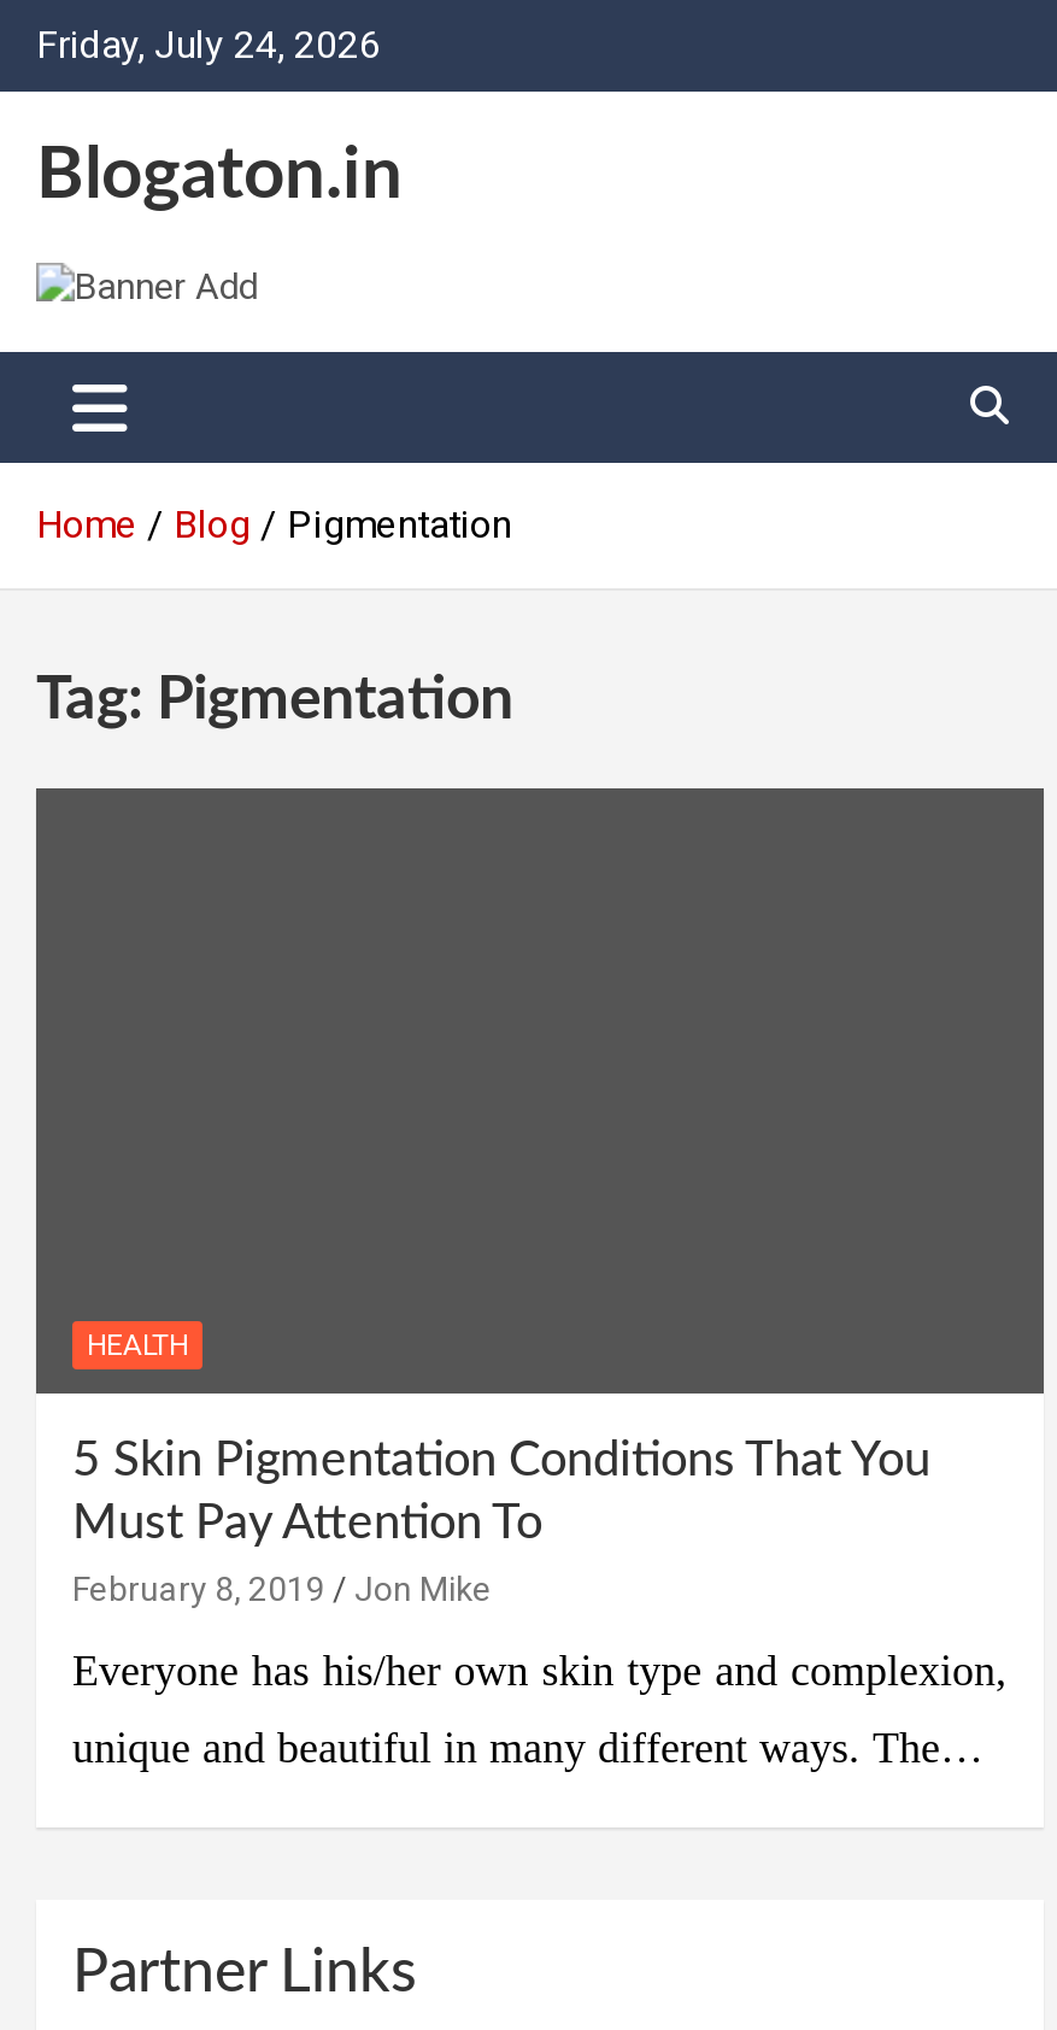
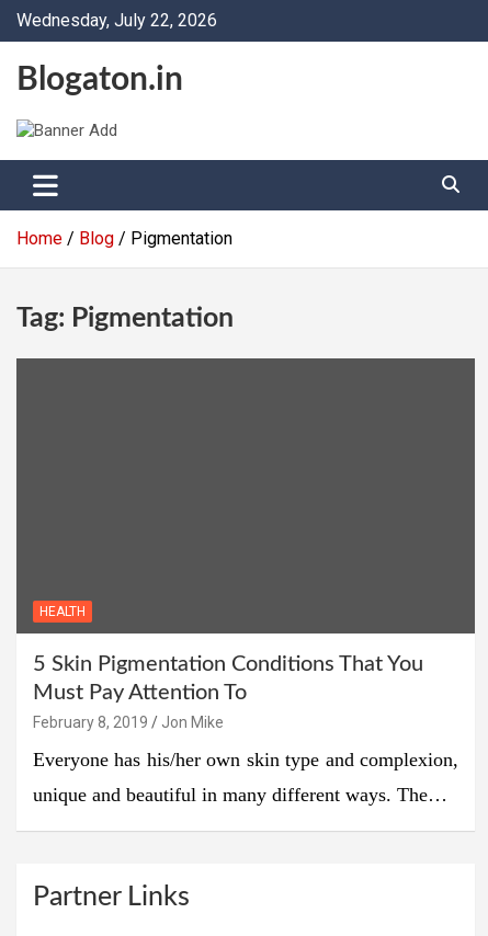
[36,22,381,68] Friday, July 24, 2026 -> [16,10,217,31] Wednesday, July 22, 2026

